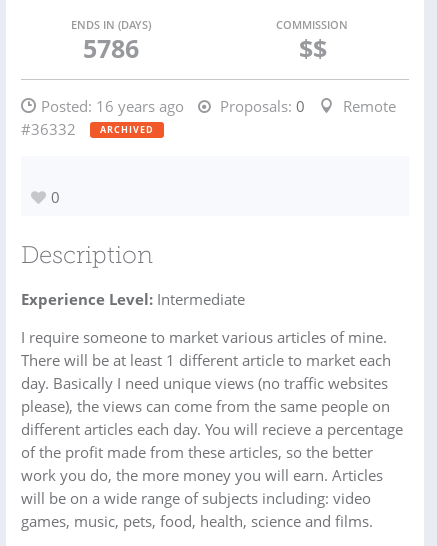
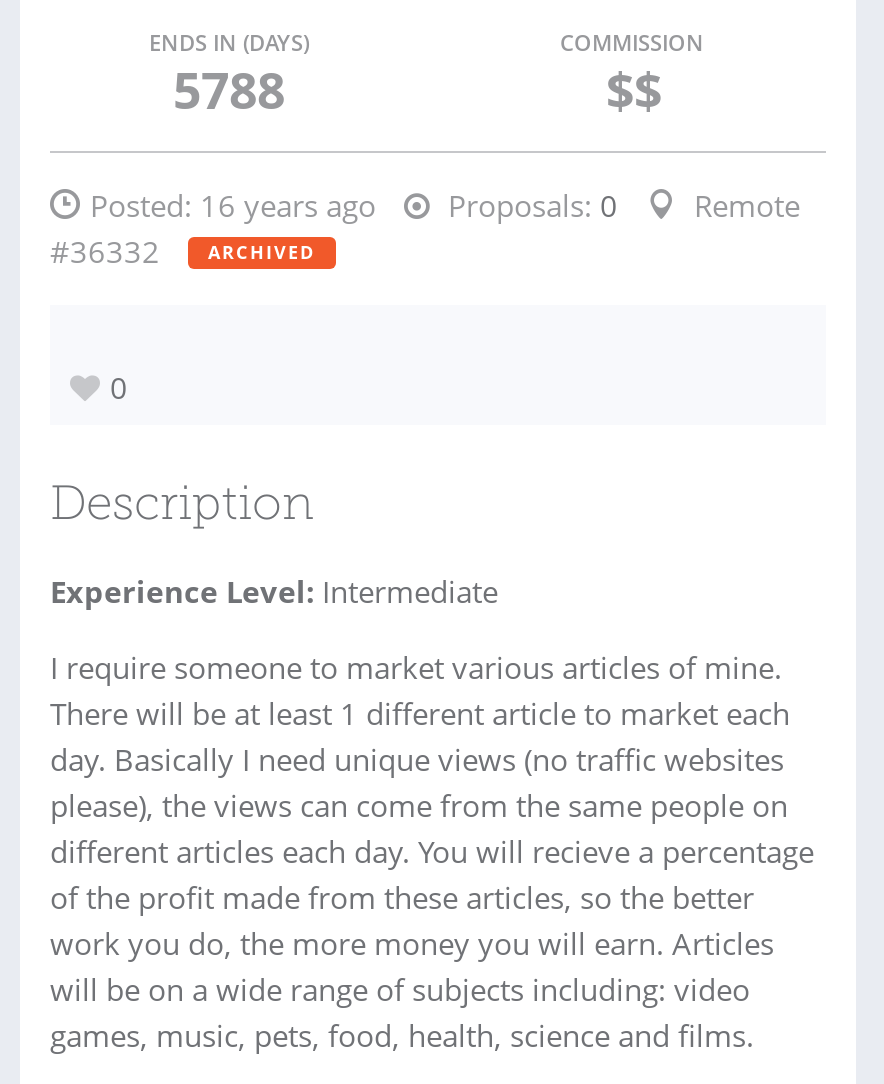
[82,31,138,65] 5786 -> [173,55,285,123] 5788

